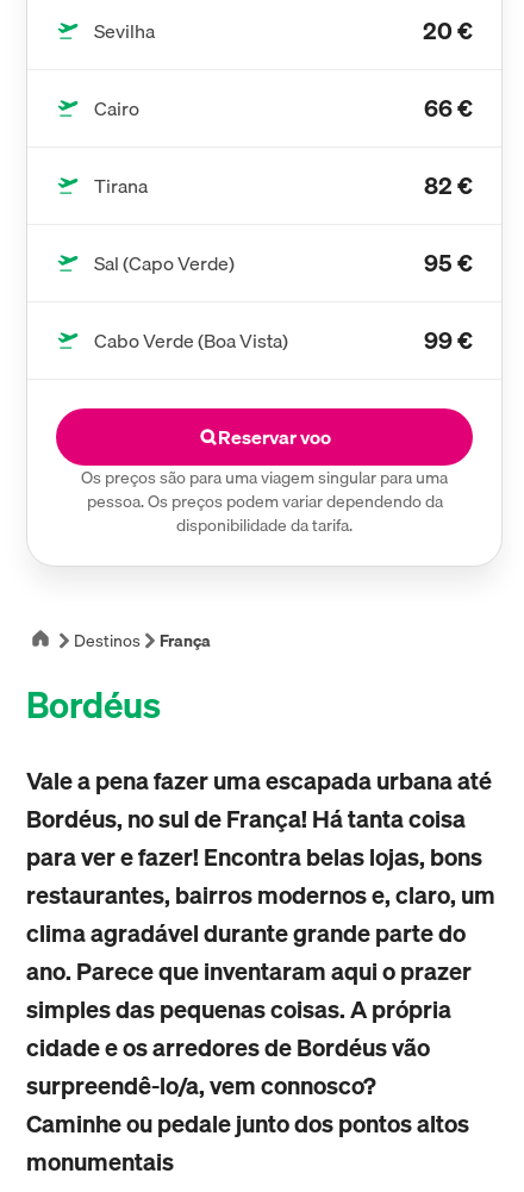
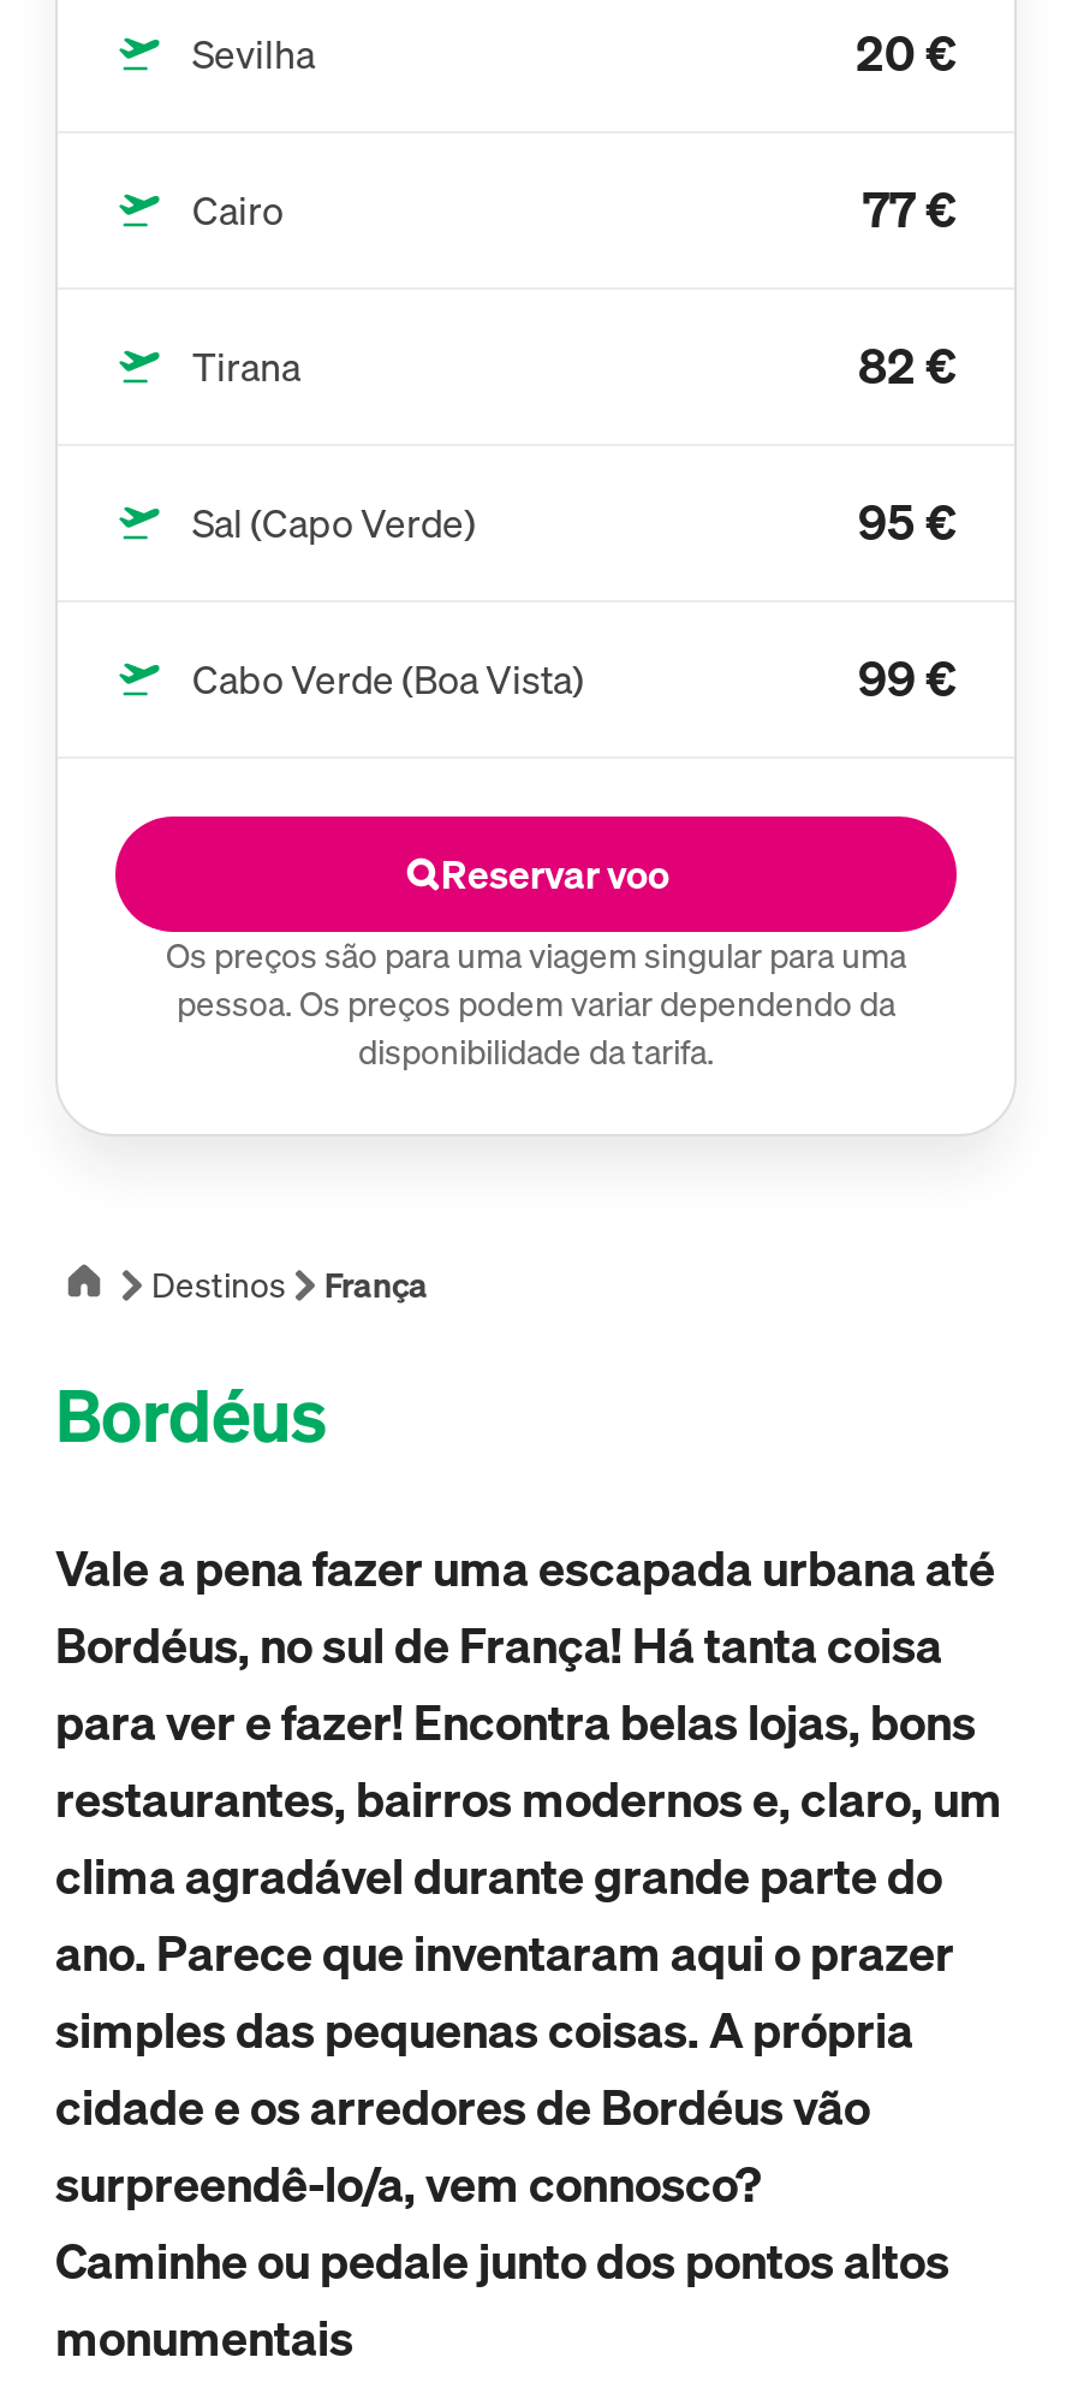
[424,89,473,126] 66 € -> [863,172,957,247] 77 €

